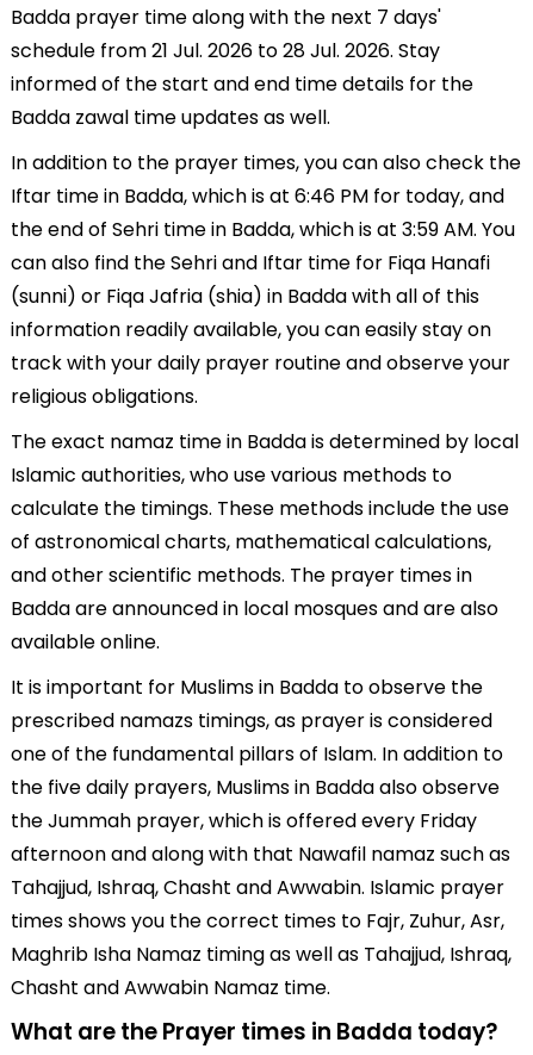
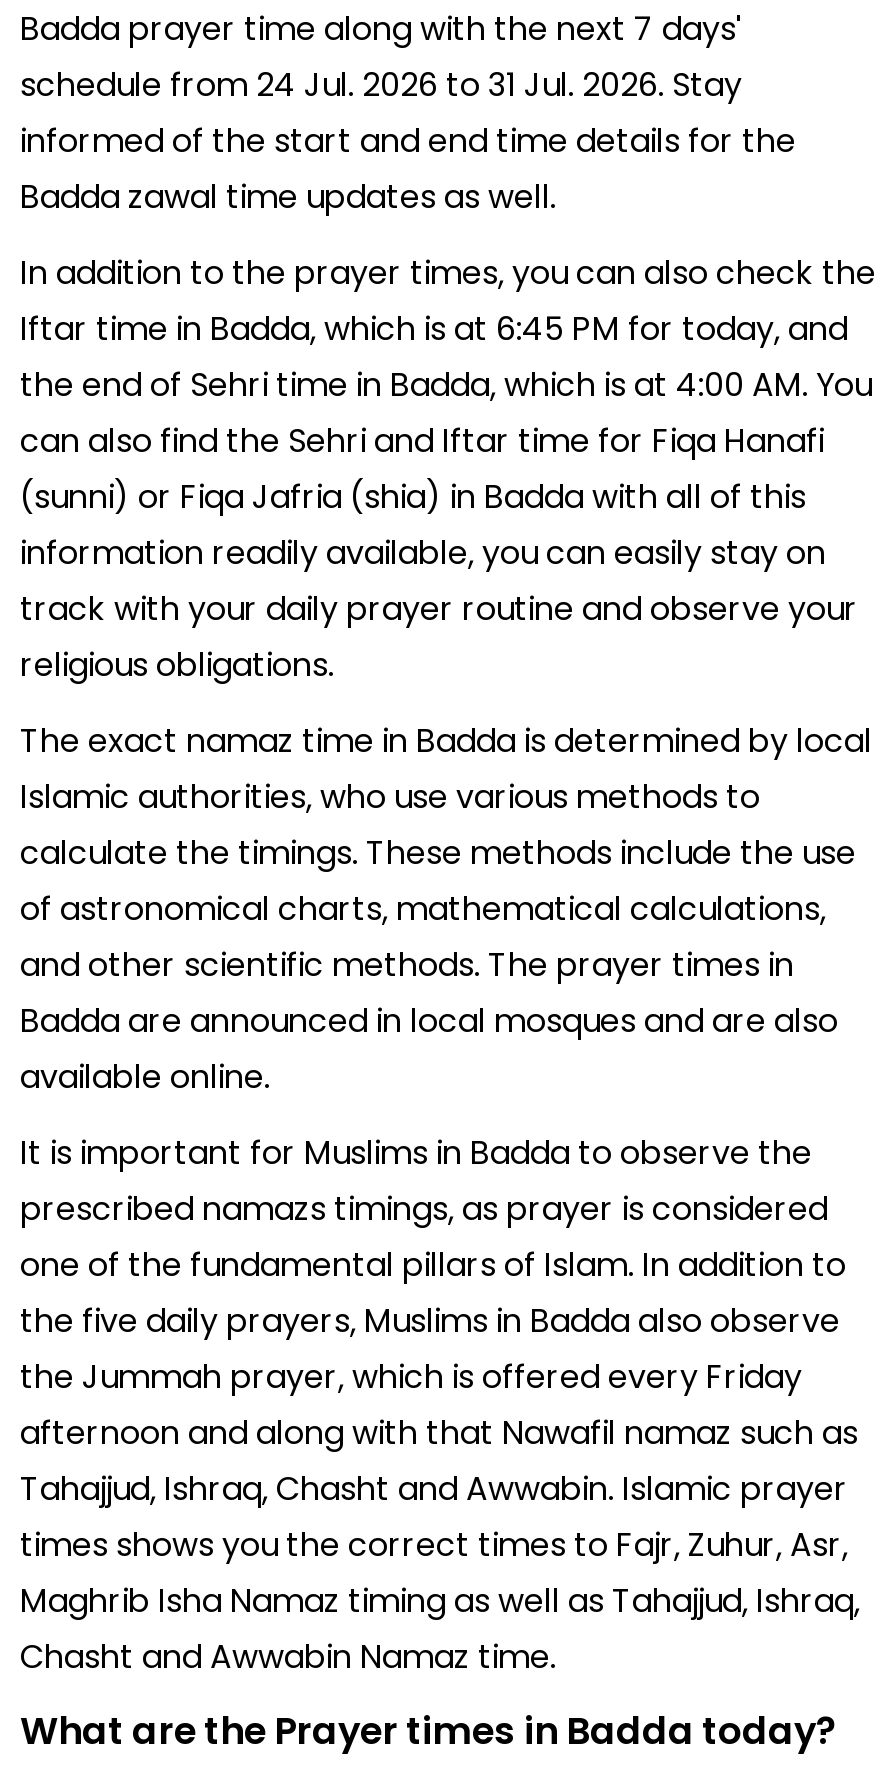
[11,37,440,64] schedule from 21 Jul. 2026 to 28 Jul. 2026. Stay -> [20,62,742,108] schedule from 24 Jul. 2026 to 31 Jul. 2026. Stay
[11,182,504,210] Iftar time in Badda, which is at 6:46 PM for today, and -> [20,306,848,352] Iftar time in Badda, which is at 6:45 PM for today, and
[11,216,515,243] the end of Sehri time in Badda, which is at 3:59 AM. You -> [20,362,872,408] the end of Sehri time in Badda, which is at 4:00 AM. You

